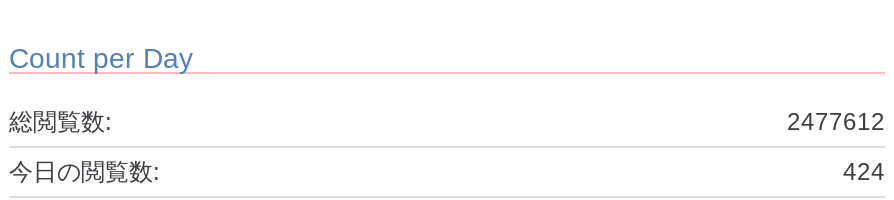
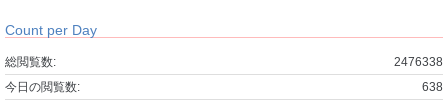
[787,107,885,135] 2477612 -> [394,55,443,69] 2476338
[843,157,885,185] 424 -> [422,80,443,94] 638

